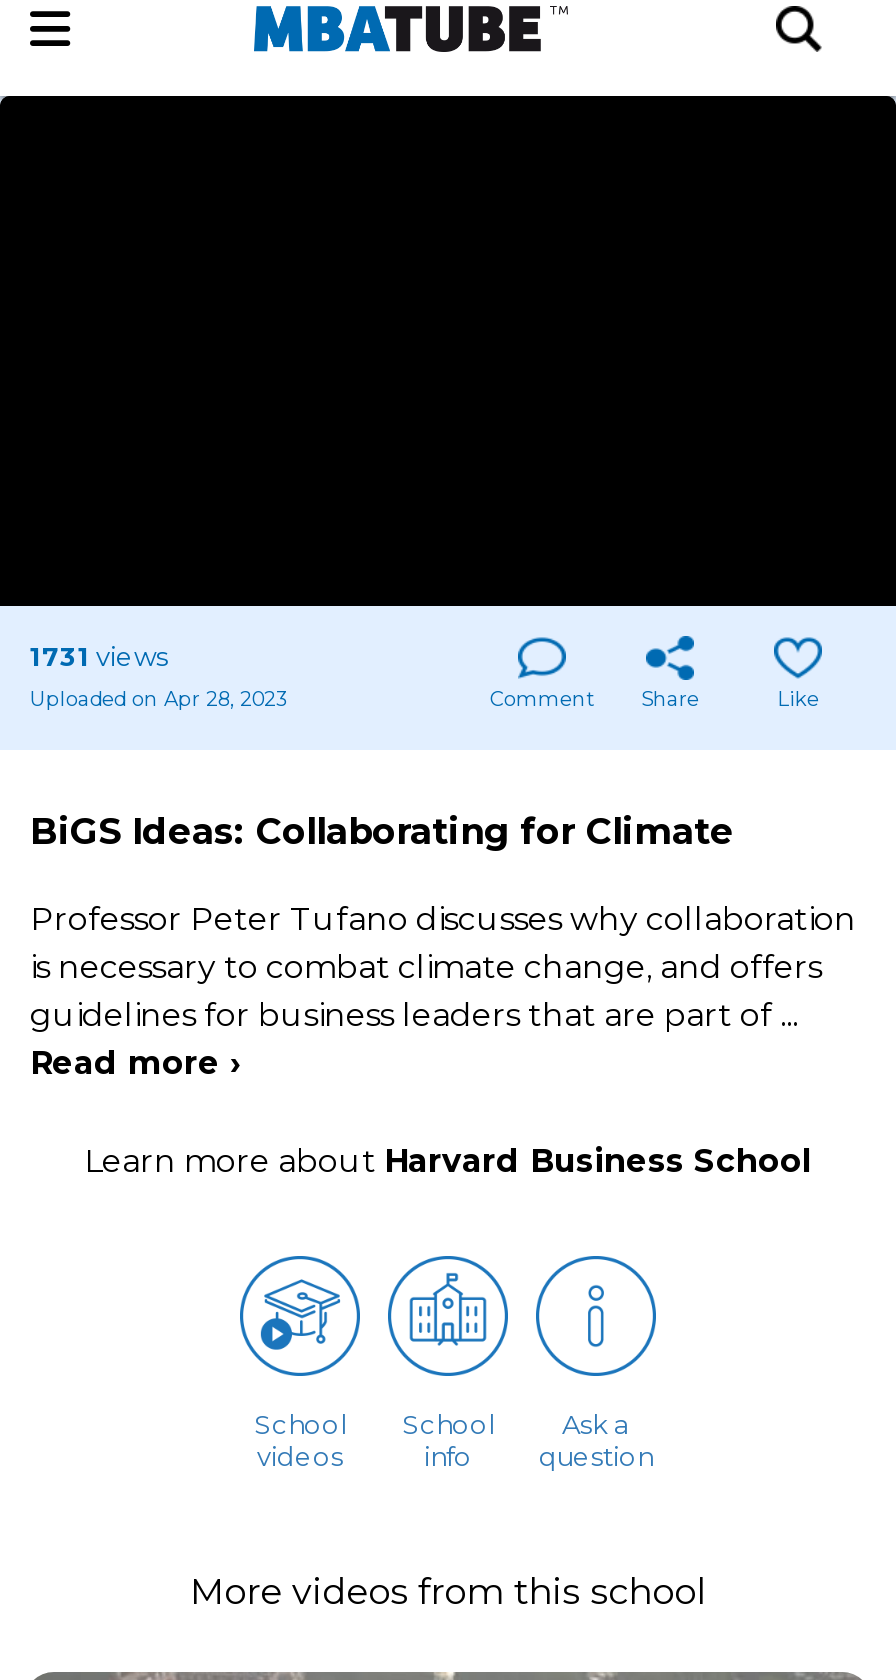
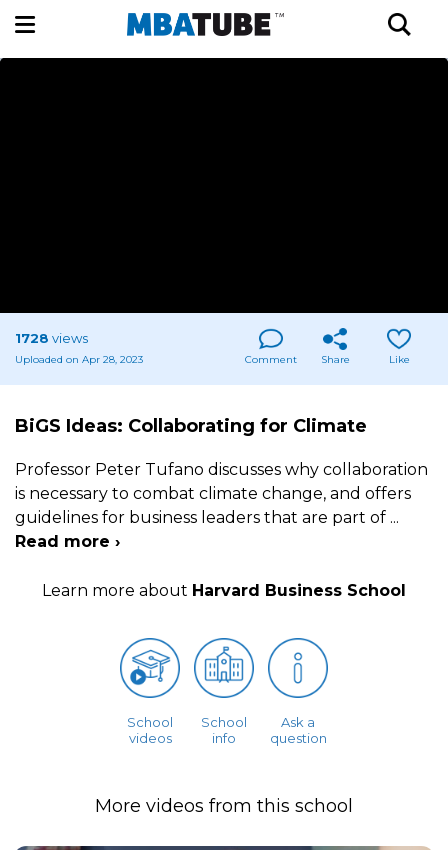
[30,639,168,671] 1731 views -> [15,330,88,346] 1728 views

